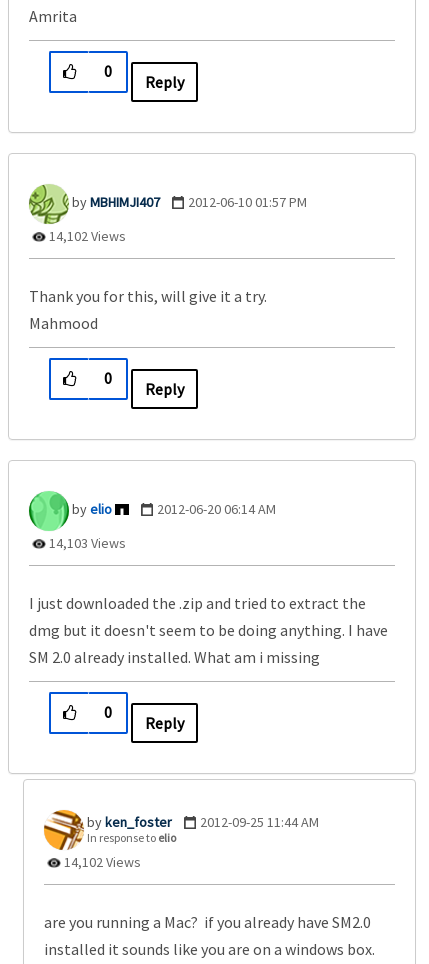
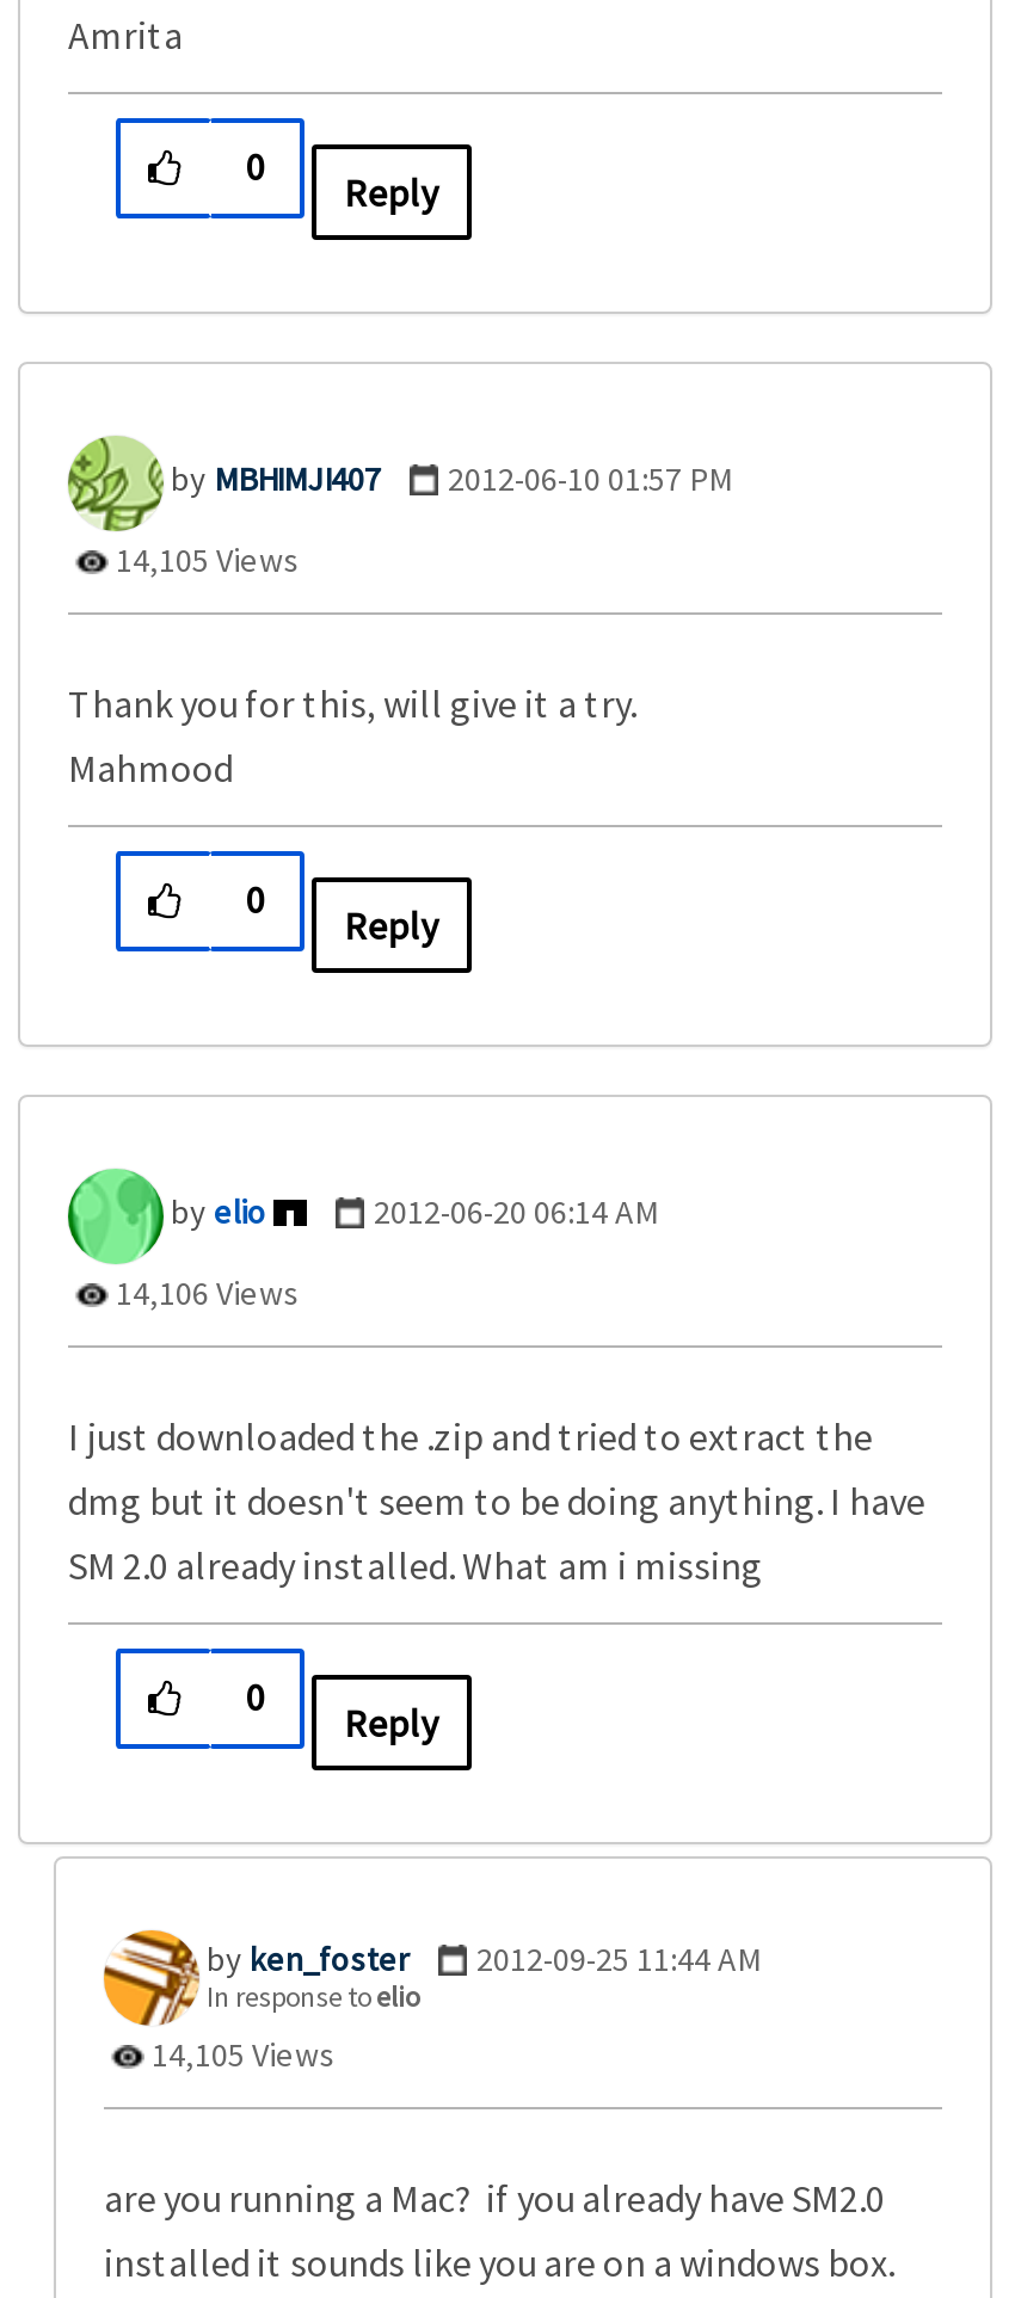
[46,227,126,245] 14,102 Views -> [109,538,300,581] 14,105 Views
[46,534,126,552] 14,103 Views -> [109,1271,300,1314] 14,106 Views
[61,853,141,871] 14,102 Views -> [144,2033,336,2076] 14,105 Views

